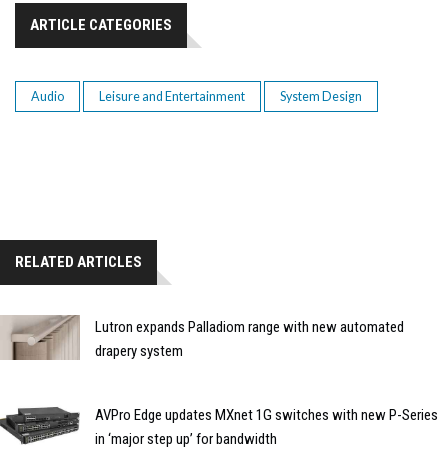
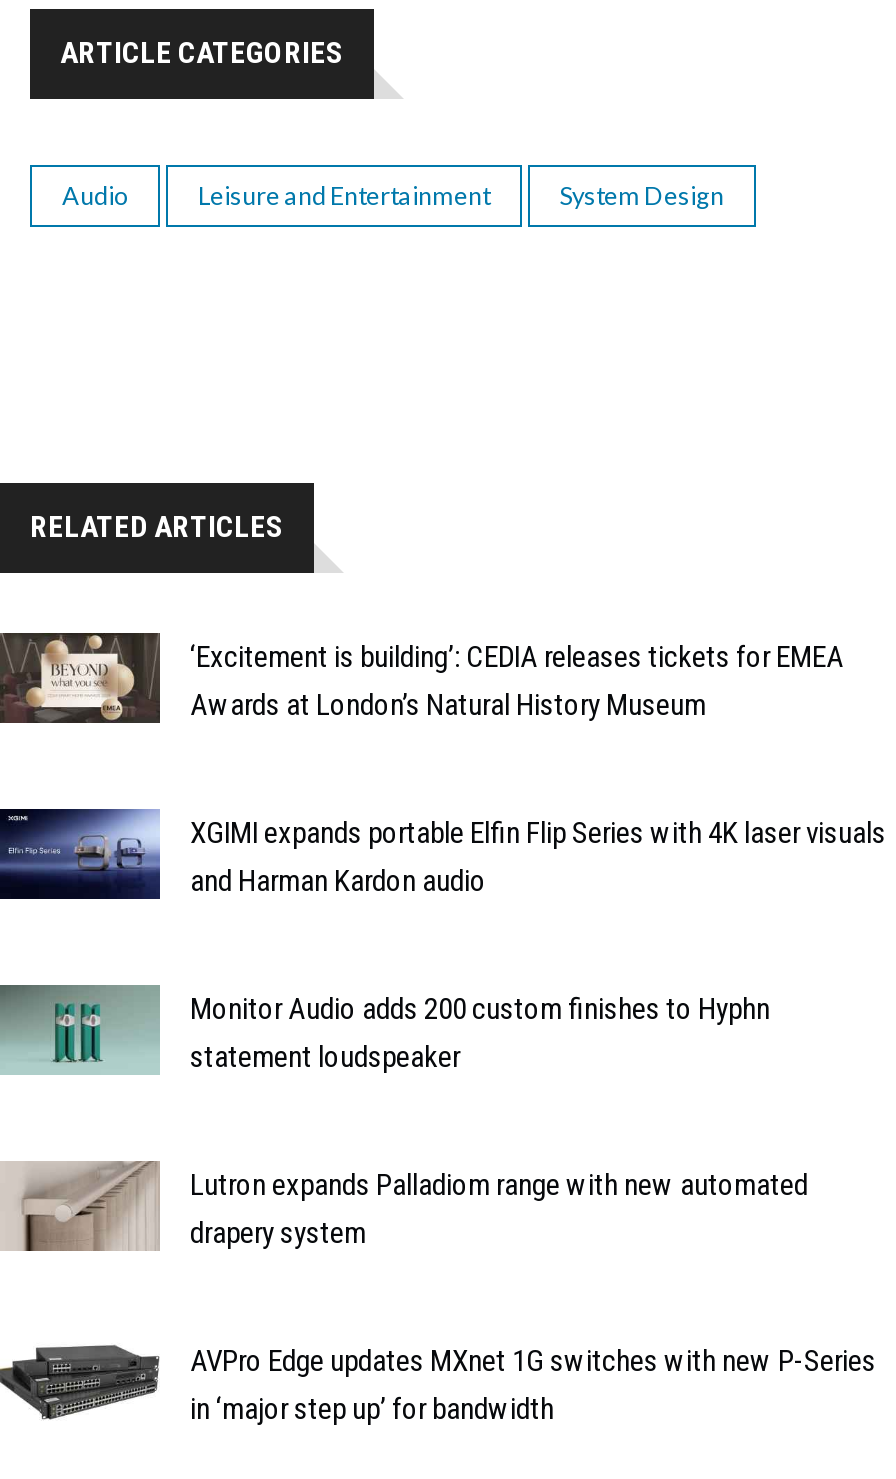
none -> [6,631,844,725] [image] | ‘Excitement is building’: CEDIA releases tickets for EMEA | Awards at London’s Natural History Museum
none -> [6,807,886,901] [image] | XGIMI expands portable Elfin Flip Series with 4K laser visuals | and Harman Kardon audio
none -> [6,983,770,1076] [image] | Monitor Audio adds 200 custom finishes to Hyphn | statement loudspeaker

